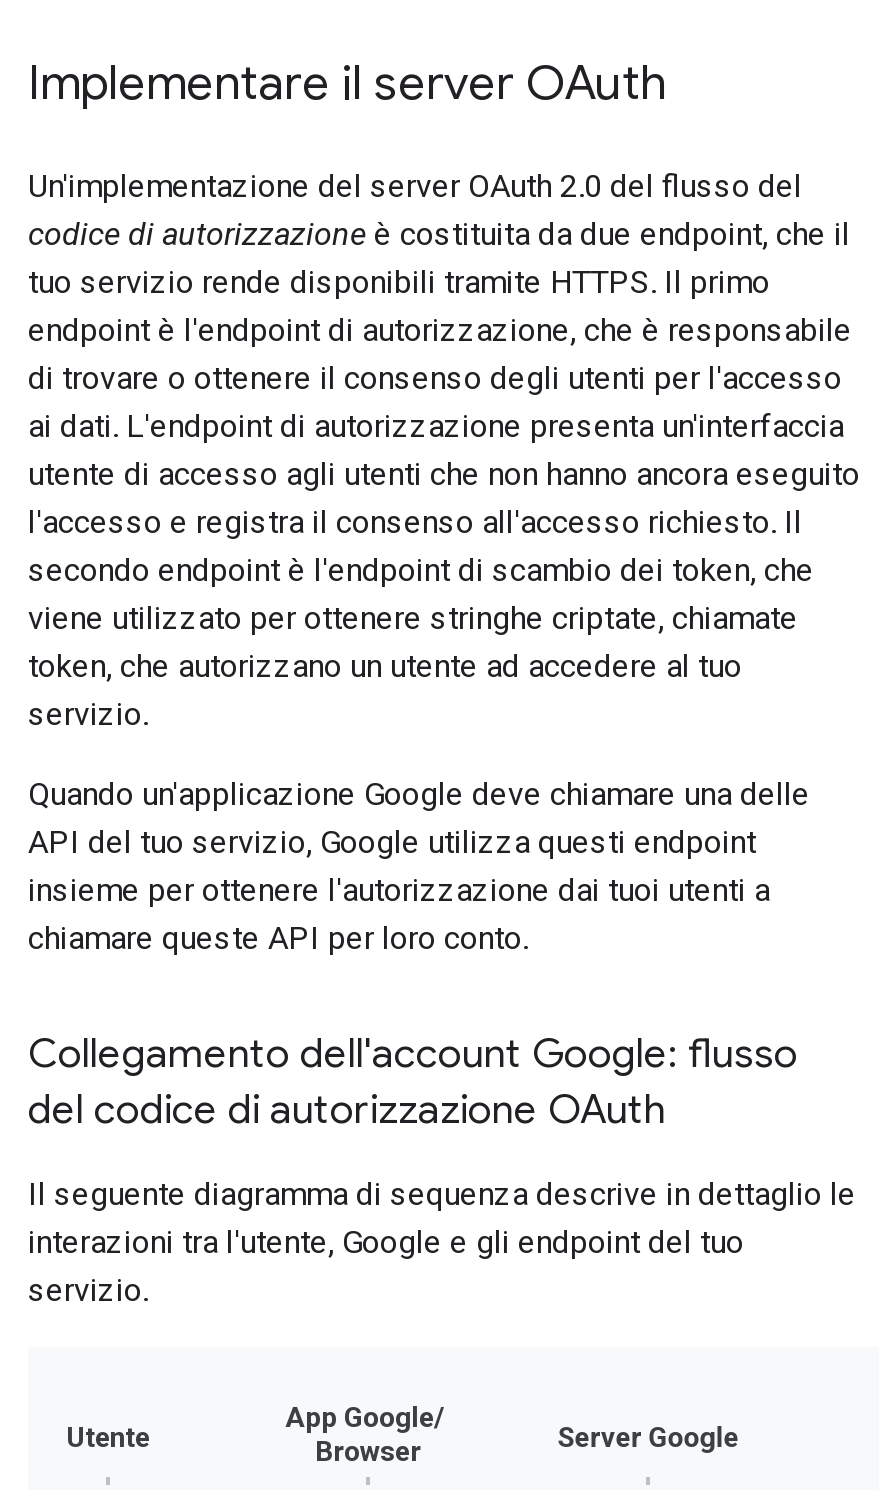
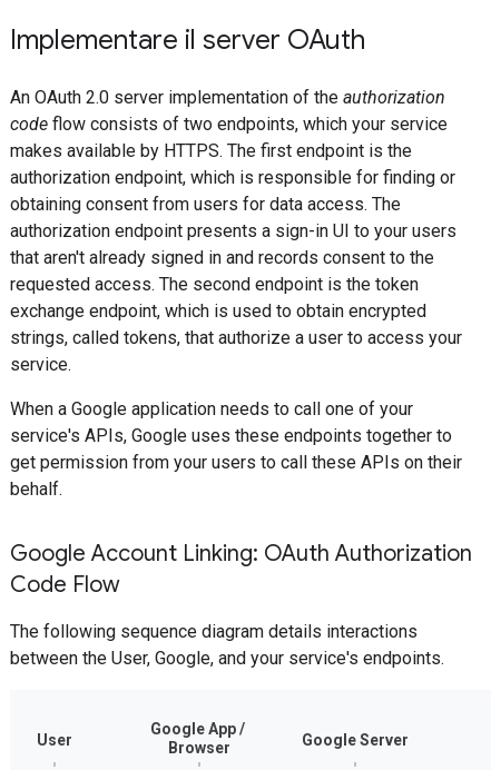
[28,167,860,733] Un'implementazione del server OAuth 2.0 del flusso del | codice di autorizzazione è costituita da due endpoint, che il | tuo servizio rende disponibili tramite HTTPS. Il primo | endpoint è l'endpoint di autorizzazione, che è responsabile | di trovare o ottenere il consenso degli utenti per l'accesso | ai dati. L'endpoint di autorizzazione presenta un'interfaccia | utente di accesso agli utenti che non hanno ancora eseguito | l'accesso e registra il consenso all'accesso richiesto. Il | secondo endpoint è l'endpoint di scambio dei token, che | viene utilizzato per ottenere stringhe criptate, chiamate | token, che autorizzano un utente ad accedere al tuo | servizio. -> [10,87,462,375] An OAuth 2.0 server implementation of the authorization | code flow consists of two endpoints, which your service | makes available by HTTPS. The first endpoint is the | authorization endpoint, which is responsible for finding or | obtaining consent from users for data access. The | authorization endpoint presents a sign-in UI to your users | that aren't already signed in and records consent to the | requested access. The second endpoint is the token | exchange endpoint, which is used to obtain encrypted | strings, called tokens, that authorize a user to access your | service.
[28,775,810,957] Quando un'applicazione Google deve chiamare una delle | API del tuo servizio, Google utilizza questi endpoint | insieme per ottenere l'autorizzazione dai tuoi utenti a | chiamare queste API per loro conto. -> [10,398,462,500] When a Google application needs to call one of your | service's APIs, Google uses these endpoints together to | get permission from your users to call these APIs on their | behalf.
[28,1029,798,1135] Collegamento dell'account Google: flusso | del codice di autorizzazione OAuth -> [10,540,472,599] Google Account Linking: OAuth Authorization | Code Flow
[28,1175,856,1309] Il seguente diagramma di sequenza descrive in dettaglio le | interazioni tra l'utente, Google e gli endpoint del tuo | servizio. -> [10,621,444,669] The following sequence diagram details interactions | between the User, Google, and your service's endpoints.
[285,1401,451,1434] App Google/ -> [150,720,248,738] Google App /
[66,1421,150,1454] Utente -> [37,731,72,749] User
[558,1421,738,1454] Server Google -> [302,731,409,749] Google Server

